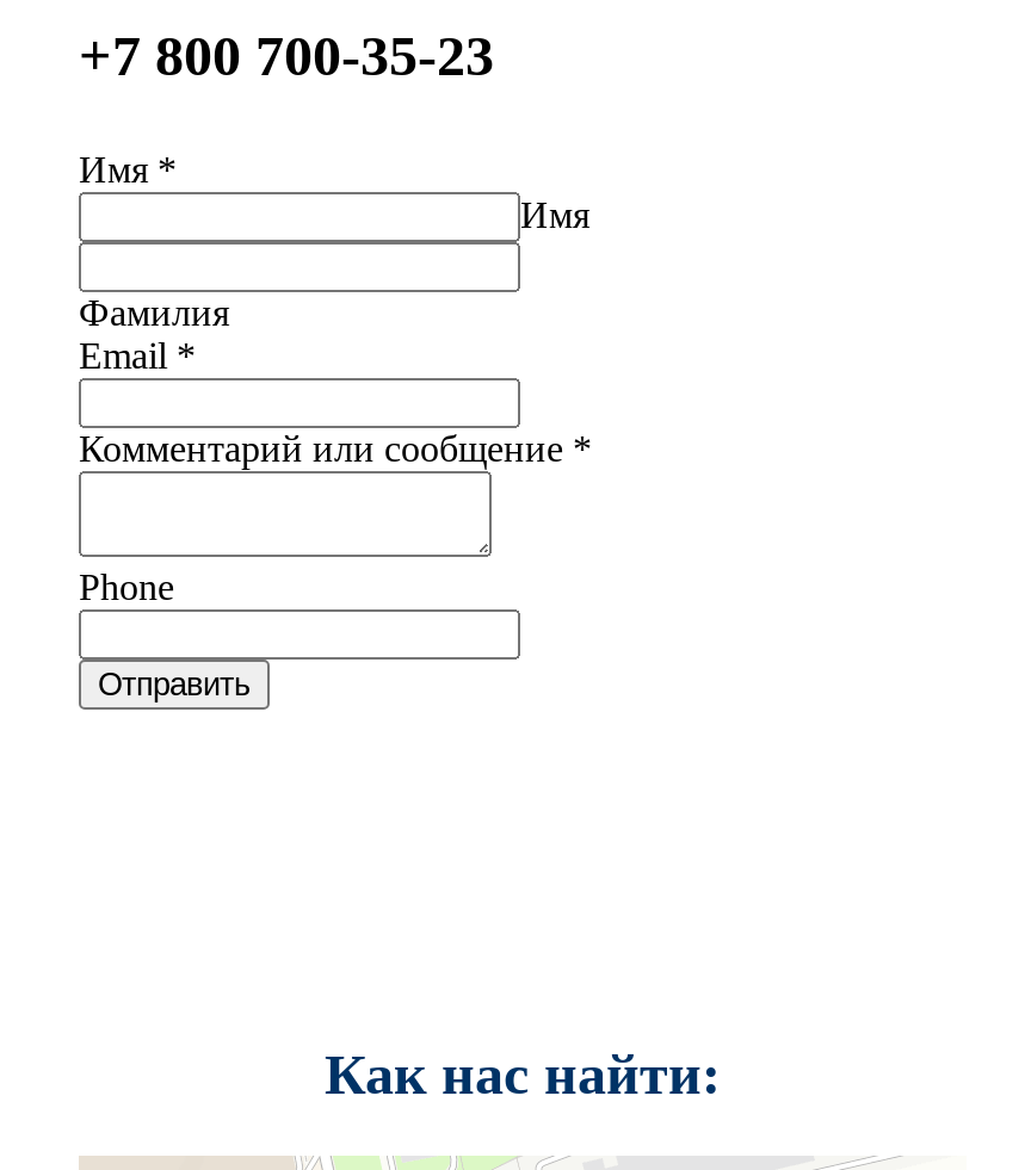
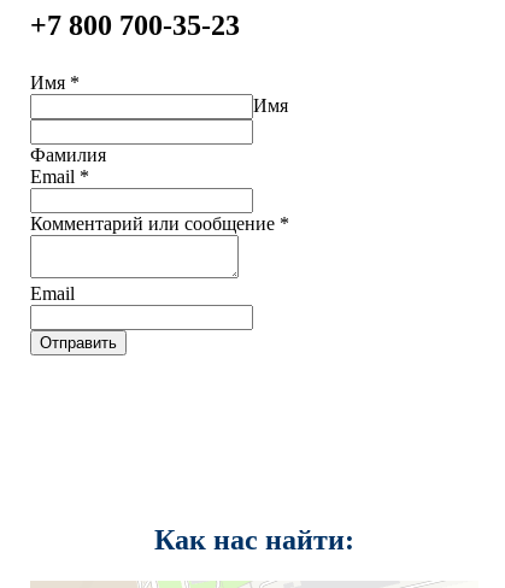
[79,567,174,608] Phone -> [30,283,75,304] Email

